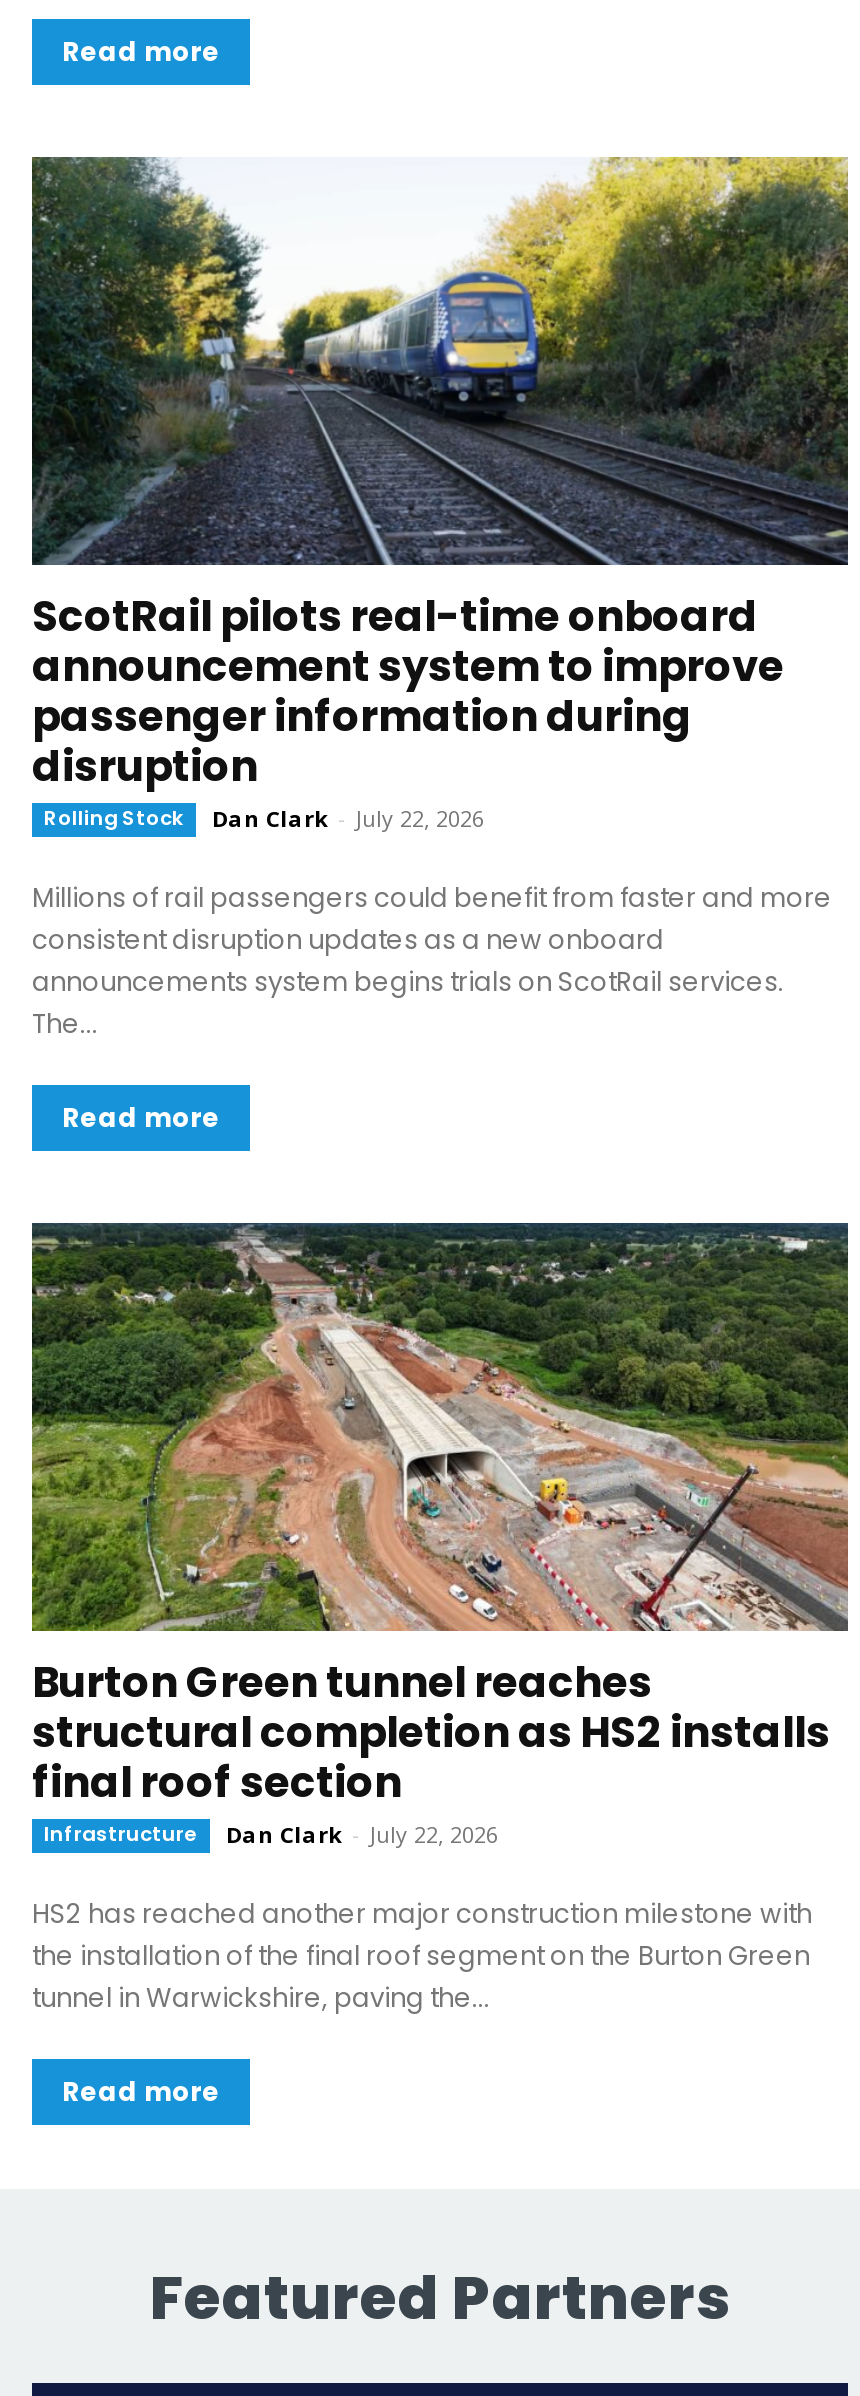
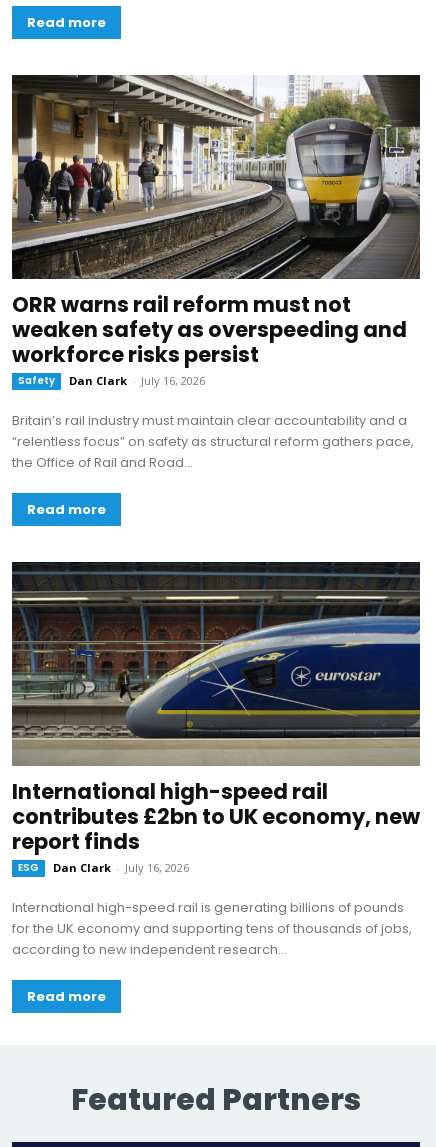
[30,155,850,832] [image] | ScotRail pilots real-time onboard | announcement system to improve | passenger information during | disruption | Rolling Stock | Dan Clark - July 22, 2026 -> [11,74,420,388] [image] | ORR warns rail reform must not | weaken safety as overspeeding and | workforce risks persist | Safety | Dan Clark - July 16, 2026
[32,878,832,1042] Millions of rail passengers could benefit from faster and more | consistent disruption updates as a new onboard | announcements system begins trials on ScotRail services. | The... -> [12,411,414,472] Britain’s rail industry must maintain clear accountability and a | “relentless focus” on safety as structural reform gathers pace, | the Office of Rail and Road...
[30,1223,850,1848] [image] | Burton Green tunnel reaches | structural completion as HS2 installs | final roof section | Infrastructure | Dan Clark - July 22, 2026 -> [11,562,421,875] [image] | International high-speed rail | contributes £2bn to UK economy, new | report finds | ESG | Dan Clark - July 16, 2026
[32,1894,812,2016] HS2 has reached another major construction milestone with | the installation of the final roof segment on the Burton Green | tunnel in Warwickshire, paving the... -> [12,898,412,959] International high-speed rail is generating billions of pounds | for the UK economy and supporting tens of thousands of jobs, | according to new independent research...

